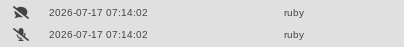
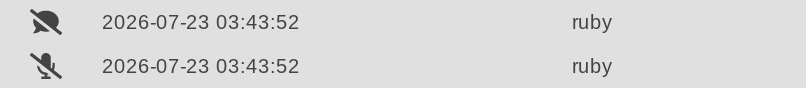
[49,7,148,18] 2026-07-17 07:14:02 -> [102,11,300,33] 2026-07-23 03:43:52
[49,29,148,40] 2026-07-17 07:14:02 -> [102,55,300,77] 2026-07-23 03:43:52

